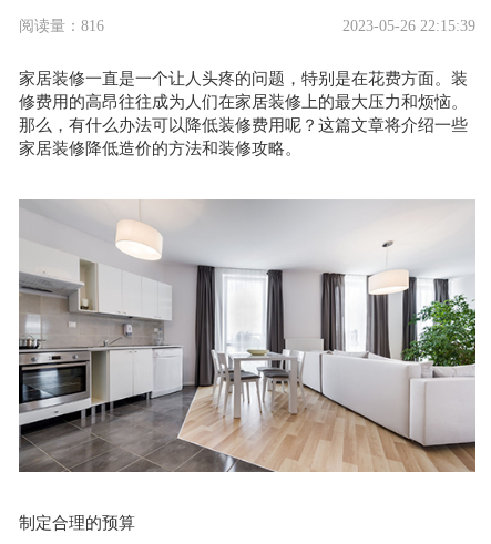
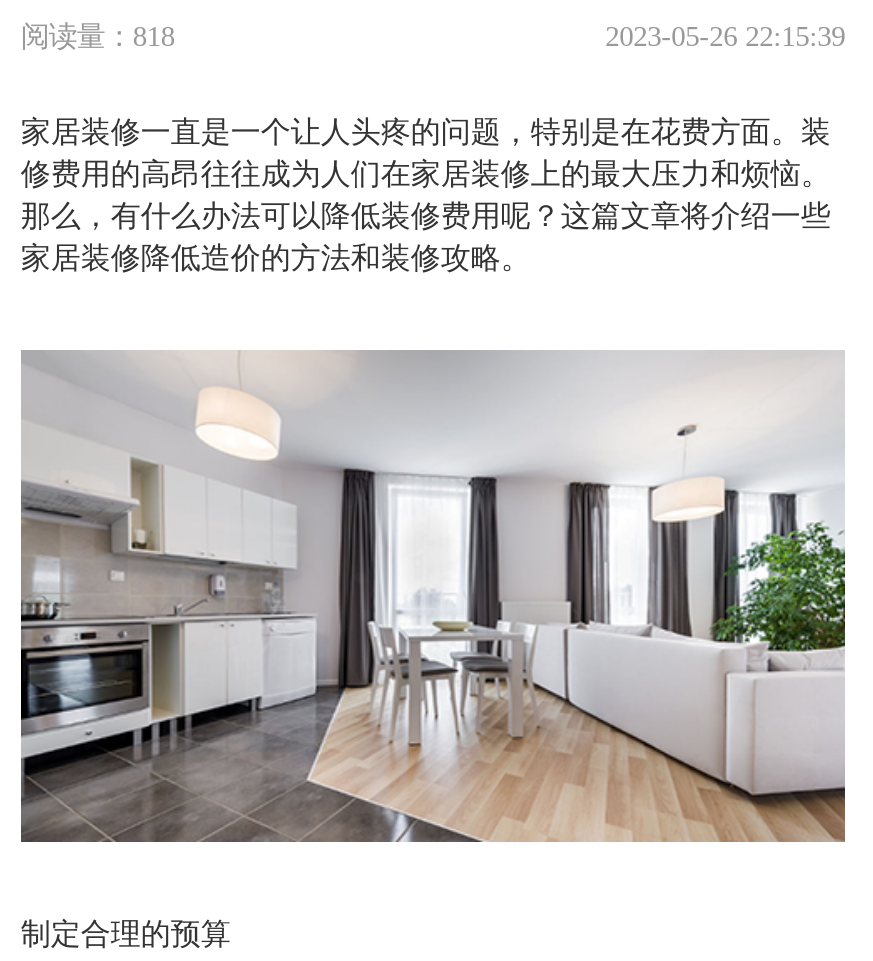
[19,17,104,35] 阅读量：816 -> [21,20,175,52] 阅读量：818

